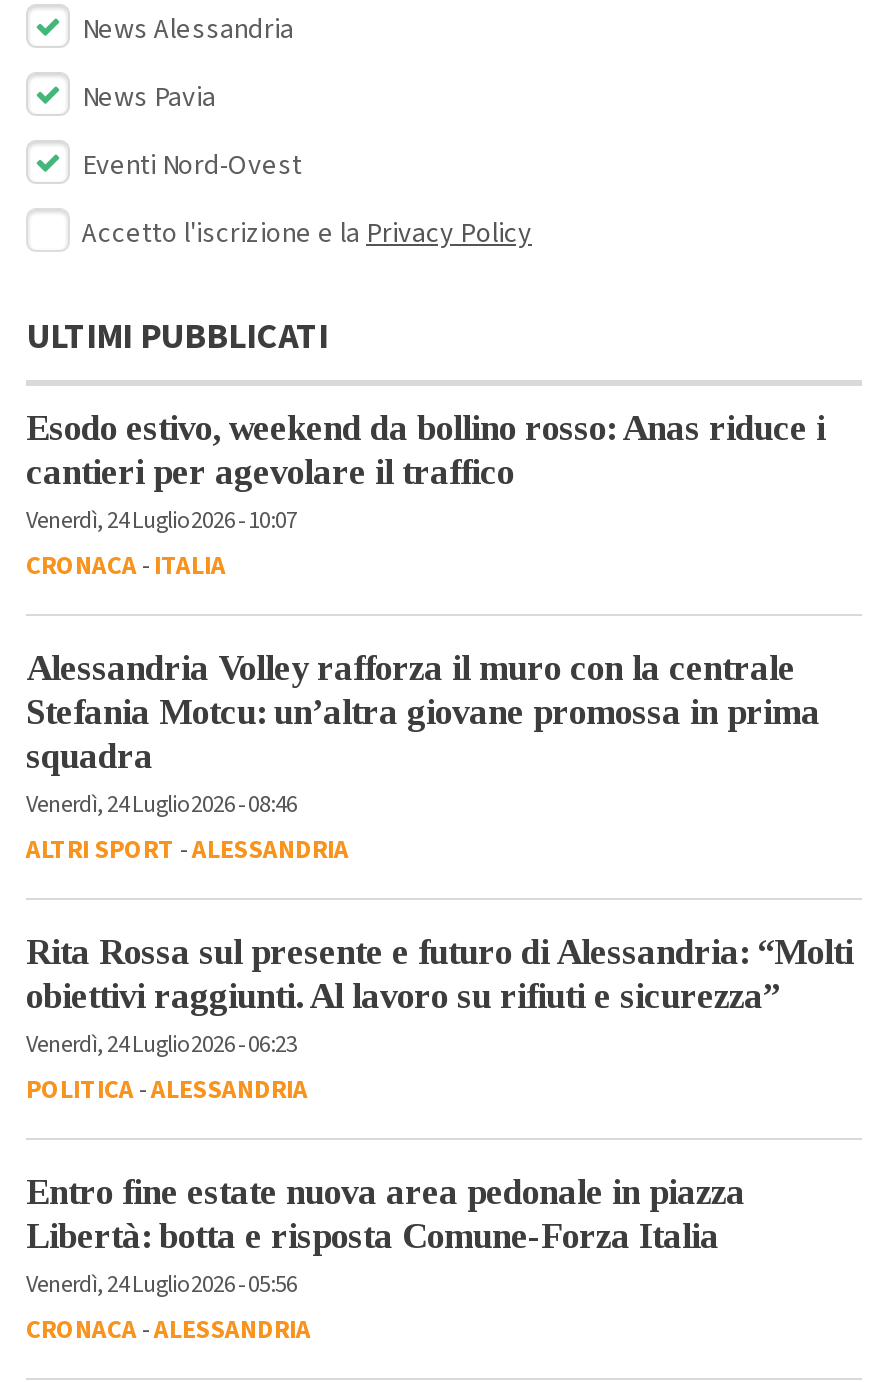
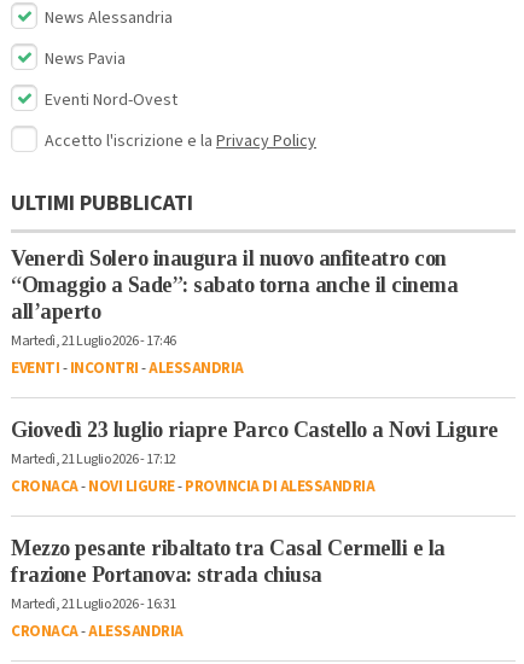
[26,408,853,1302] Esodo estivo, weekend da bollino rosso: Anas riduce i | cantieri per agevolare il traffico | Venerdì, 24 Luglio 2026 - 10:07 | CRONACA - ITALIA | Alessandria Volley rafforza il muro con la centrale | Stefania Motcu: un’altra giovane promossa in prima | squadra | Venerdì, 24 Luglio 2026 - 08:46 | ALTRI SPORT -ALESSANDRIA | Rita Rossa sul presente e futuro di Alessandria: “Molti | obiettivi raggiunti. Al lavoro su rifiuti e sicurezza” | Venerdì, 24 Luglio 2026 - 06:23 | POLITICA -ALESSANDRIA | Entro fine estate nuova area pedonale in piazza | Libertà: botta e risposta Comune-Forza Italia | Venerdì, 24 Luglio 2026 - 05:56 -> [11,246,498,615] Venerdì Solero inaugura il nuovo anfiteatro con | “Omaggio a Sade”: sabato torna anche il cinema | all’aperto | Martedì, 21 Luglio 2026 - 17:46 | EVENTI-INCONTRI-ALESSANDRIA | Giovedì 23 luglio riapre Parco Castello a Novi Ligure | Martedì, 21 Luglio 2026 - 17:12 | CRONACA-NOVI LIGURE-PROVINCIA DI ALESSANDRIA | Mezzo pesante ribaltato tra Casal Cermelli e la | frazione Portanova: strada chiusa | Martedì, 21 Luglio 2026 - 16:31

